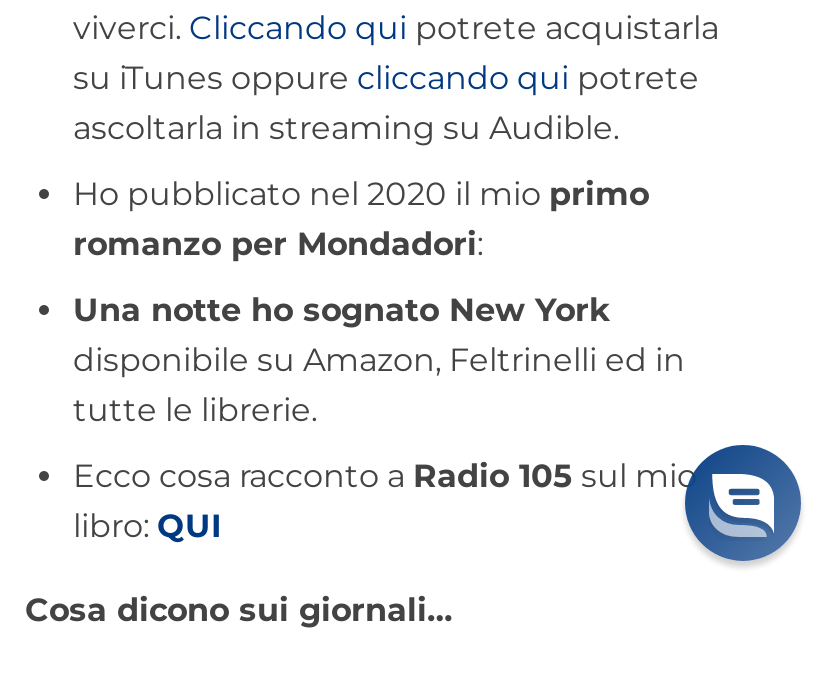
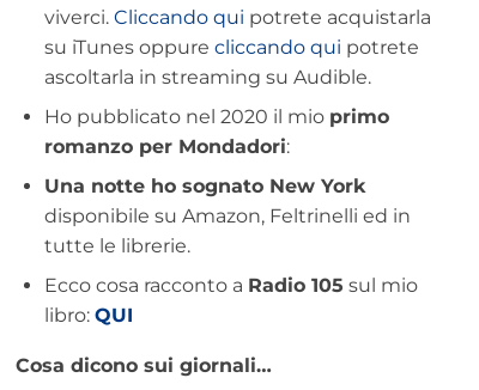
[683,443,803,567] [image] -> none

